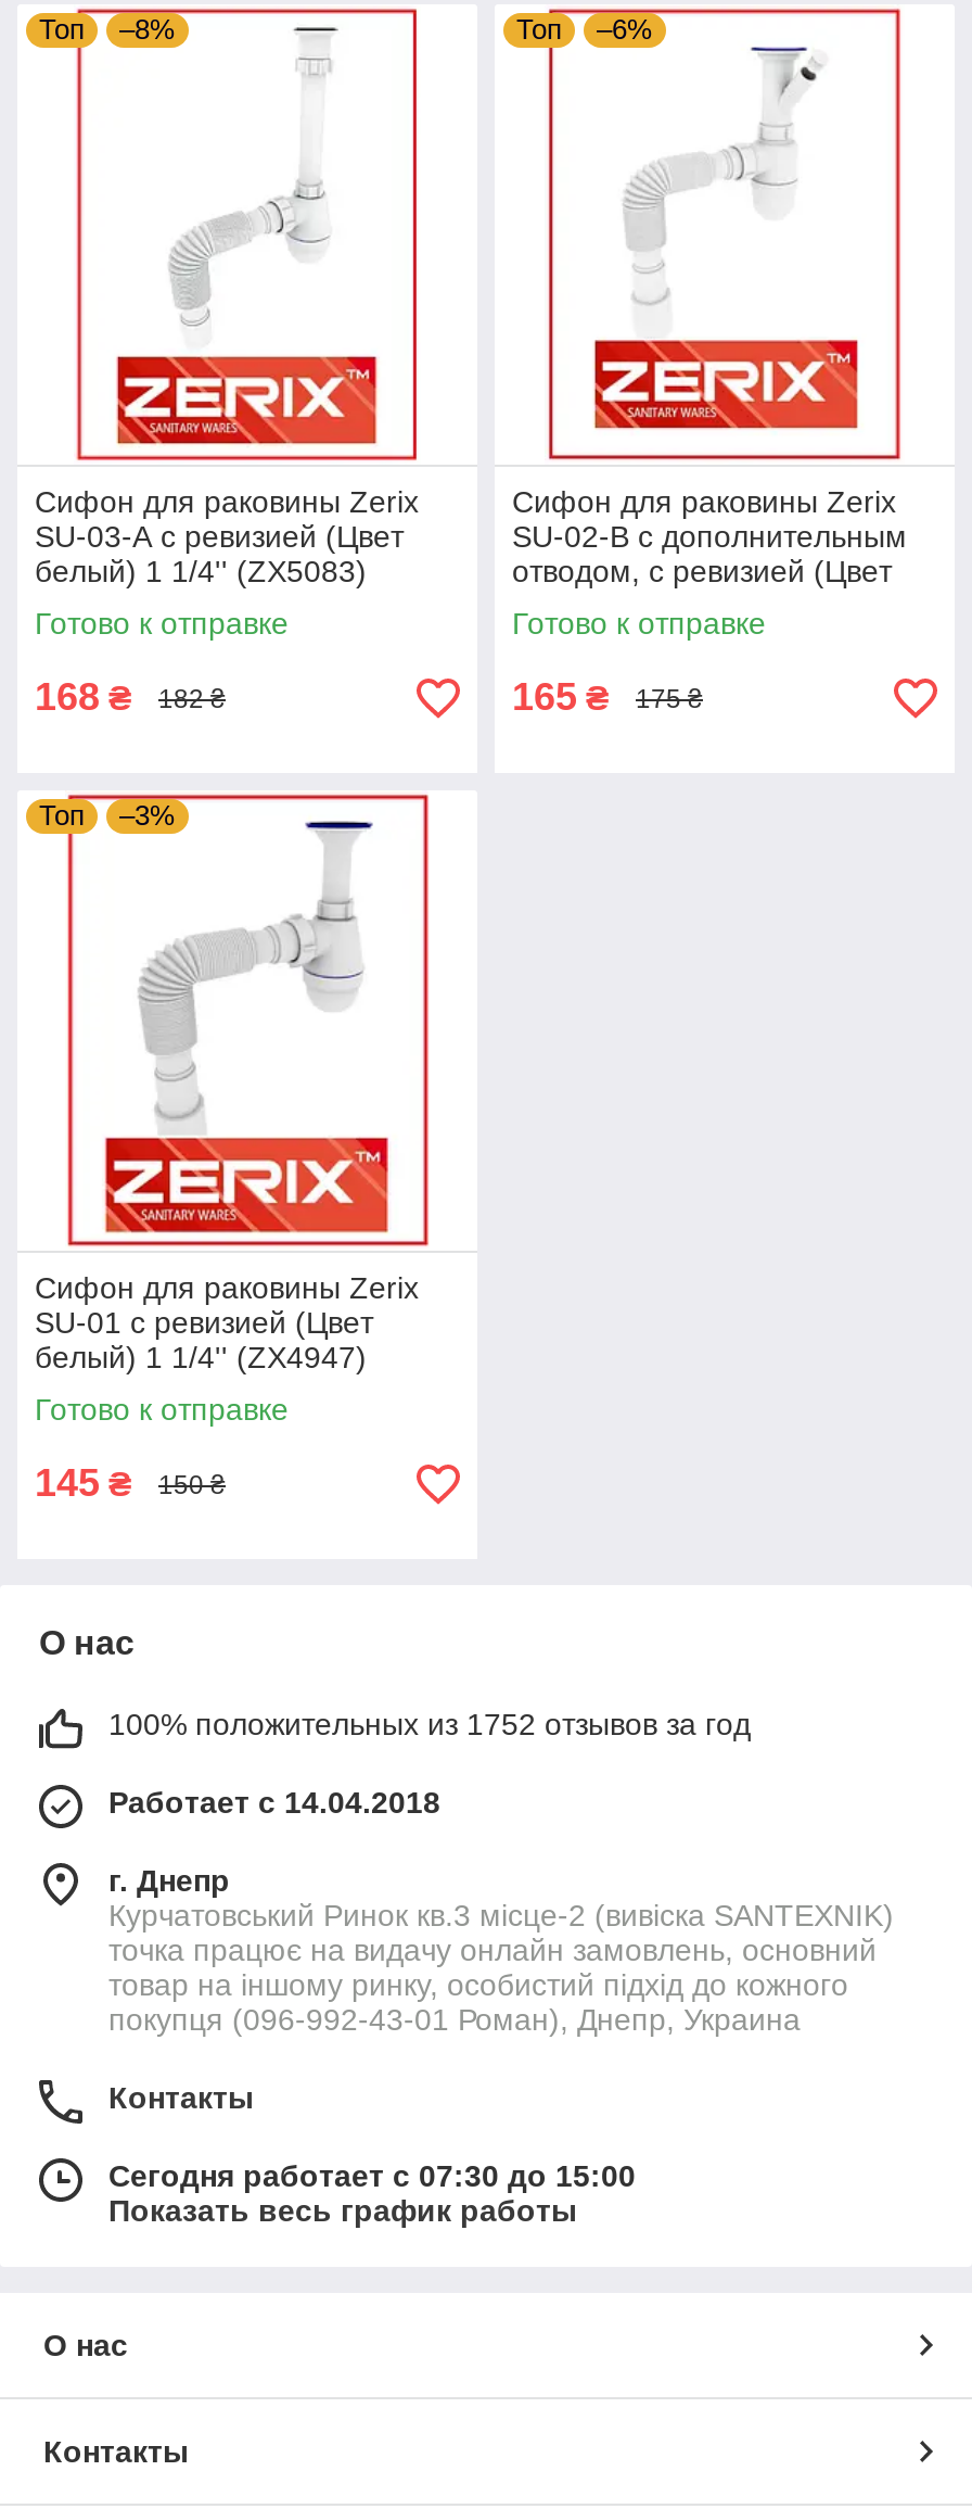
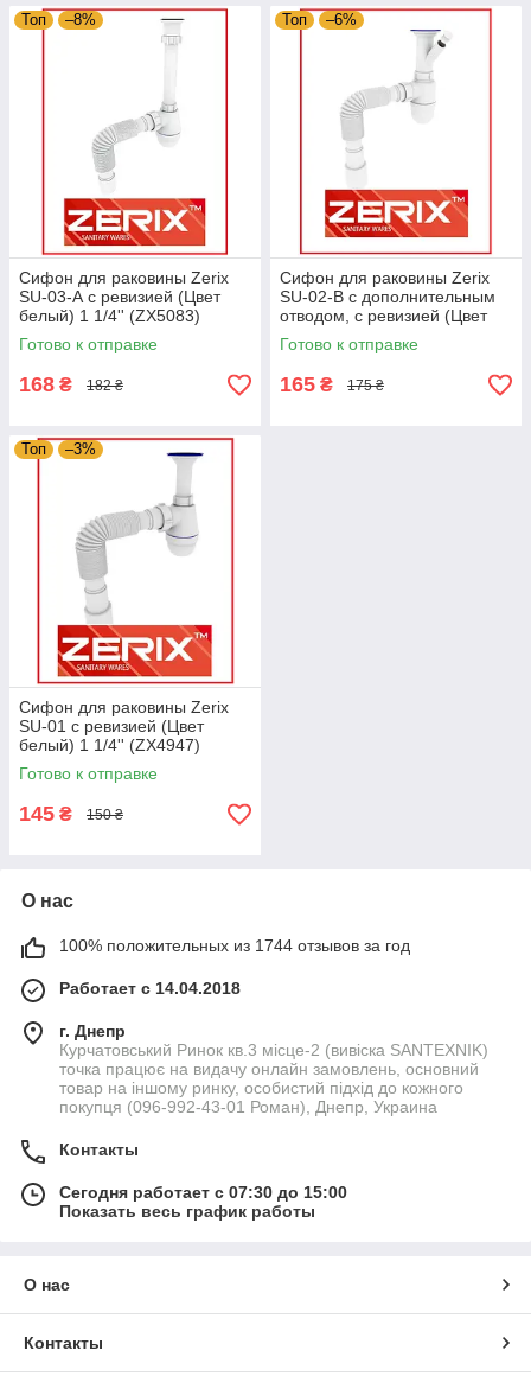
[108,1708,751,1742] 100% положительных из 1752 отзывов за год -> [59,936,410,955] 100% положительных из 1744 отзывов за год

